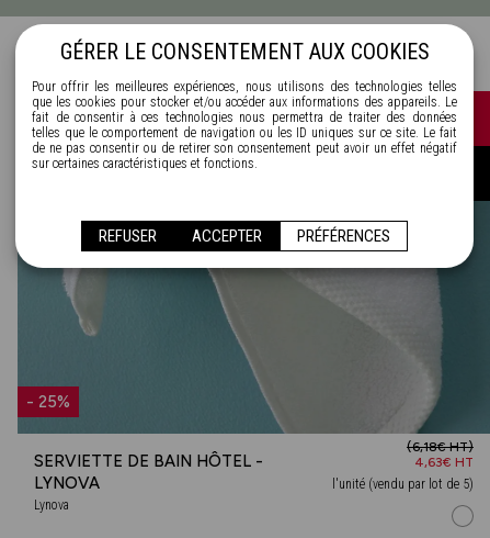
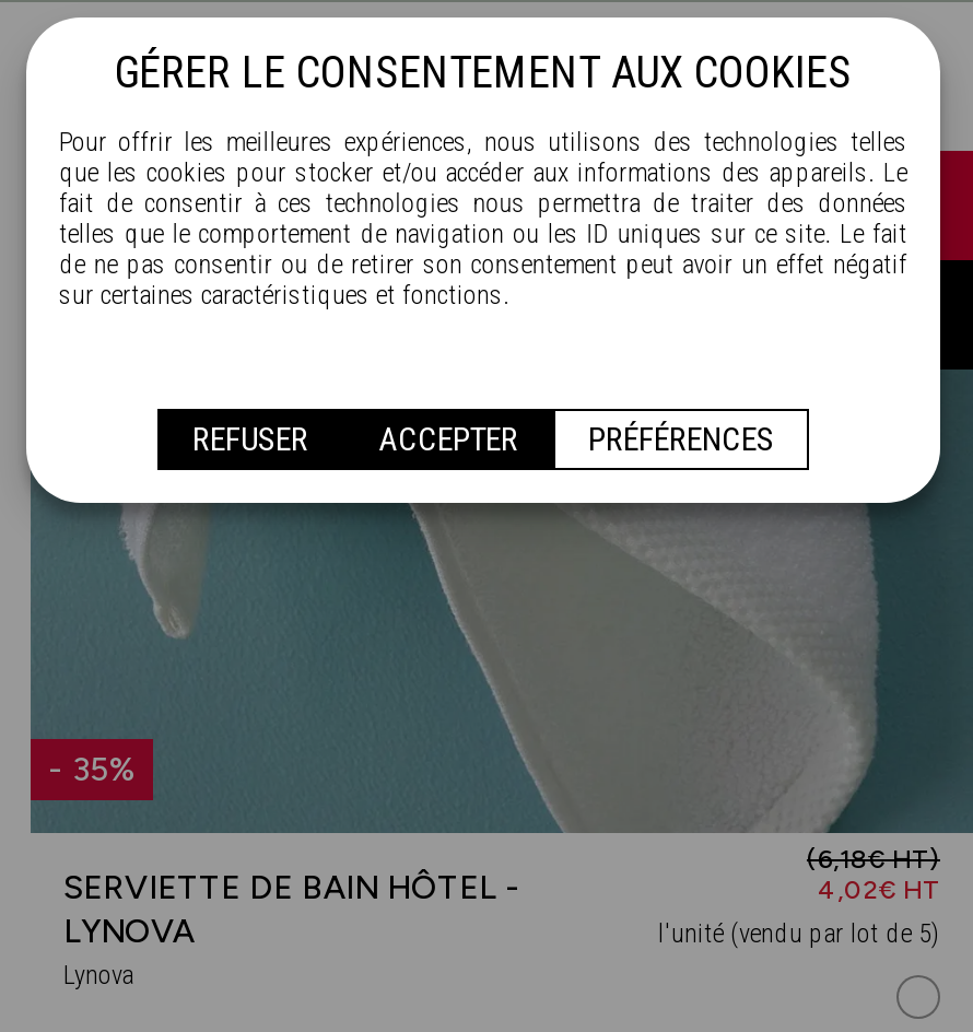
[26,392,70,412] - 25% -> [48,750,136,789] - 35%
[414,455,474,470] 4,63€ HT -> [818,875,940,905] 4,02€ HT

